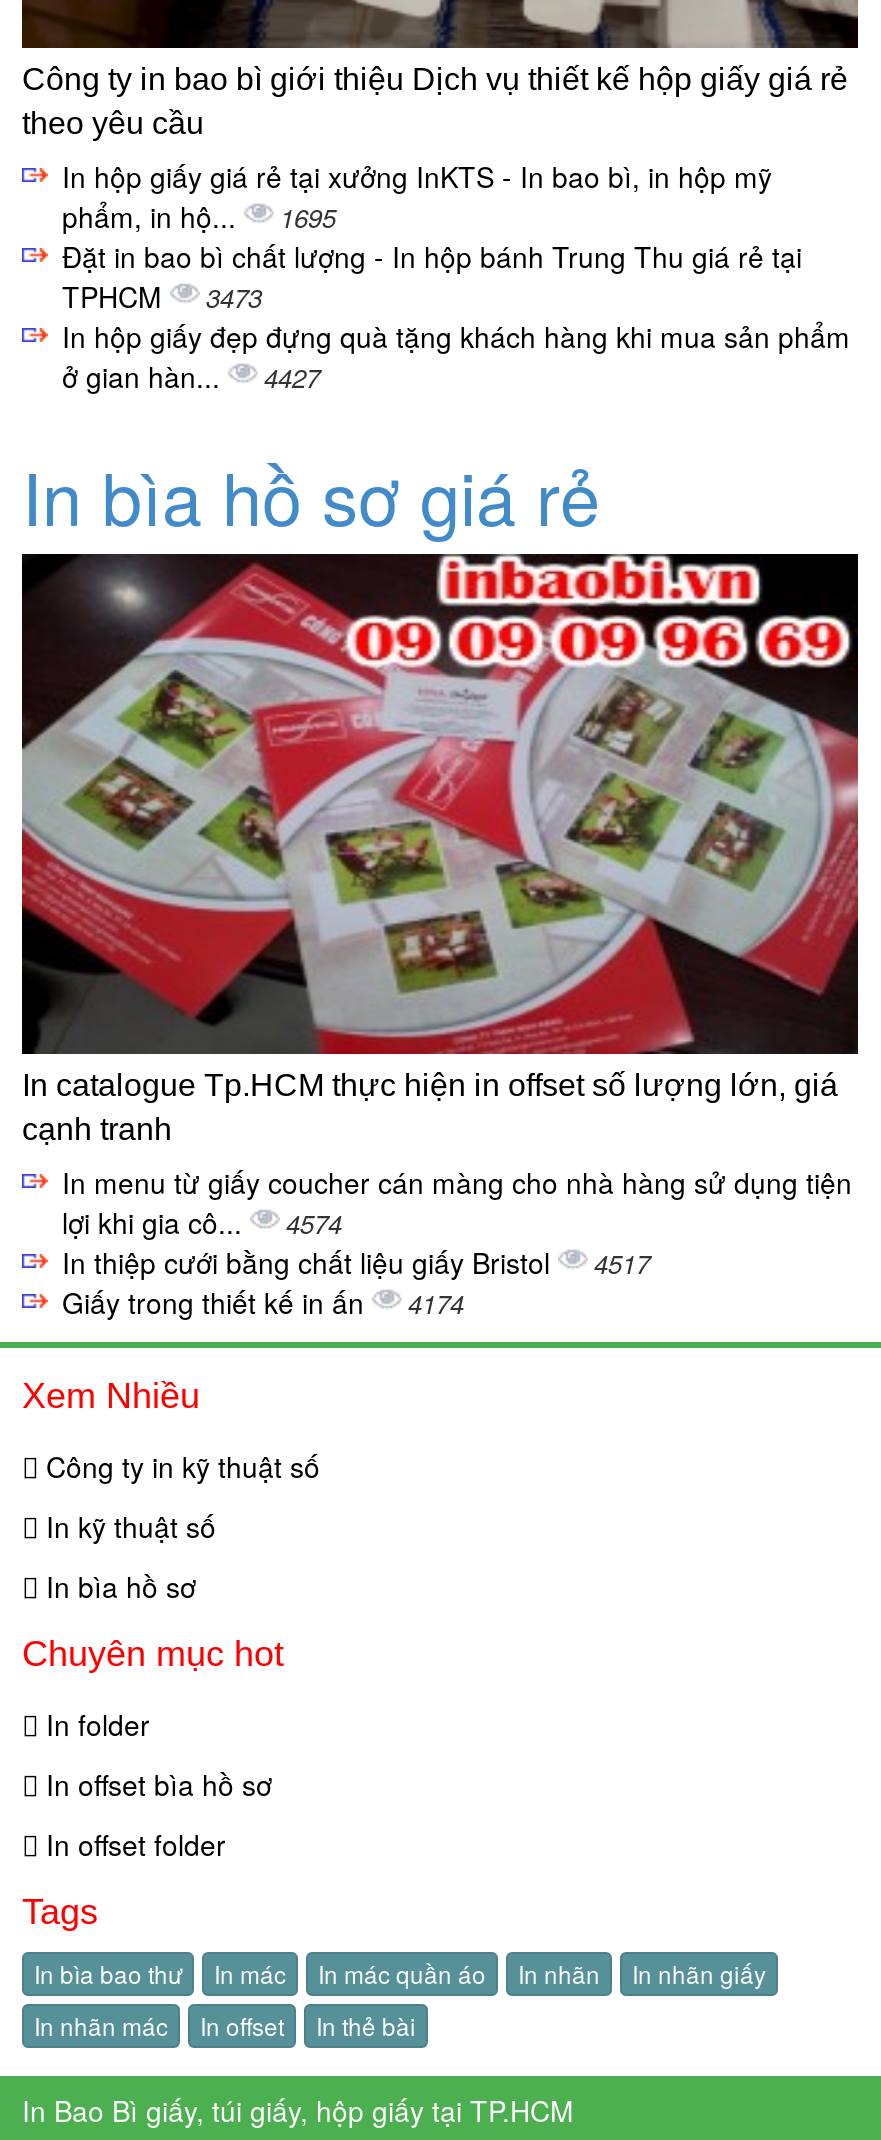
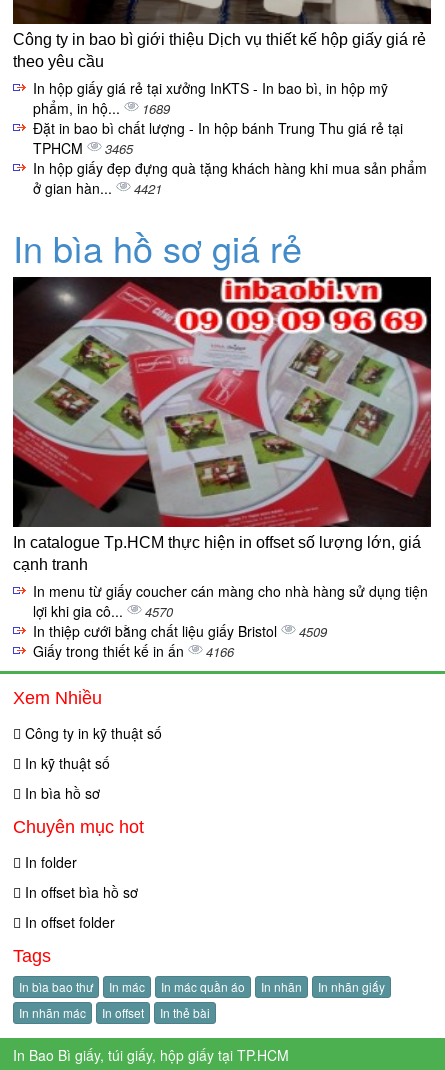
[62,196,336,236] phẩm, in hộ... 1695 -> [33,98,170,118] phẩm, in hộ... 1689
[62,276,262,316] TPHCM 3473 -> [33,138,133,158] TPHCM 3465
[62,356,320,396] ở gian hàn... 4427 -> [33,178,162,198] ở gian hàn... 4421
[62,1202,342,1242] lợi khi gia cô... 4574 -> [33,601,173,621] lợi khi gia cô... 4570
[62,1242,650,1282] In thiệp cưới bằng chất liệu giấy Bristol 4517 -> [33,621,327,641] In thiệp cưới bằng chất liệu giấy Bristol 4509
[62,1282,464,1322] Giấy trong thiết kế in ấn 4174 -> [33,641,234,661] Giấy trong thiết kế in ấn 4166

